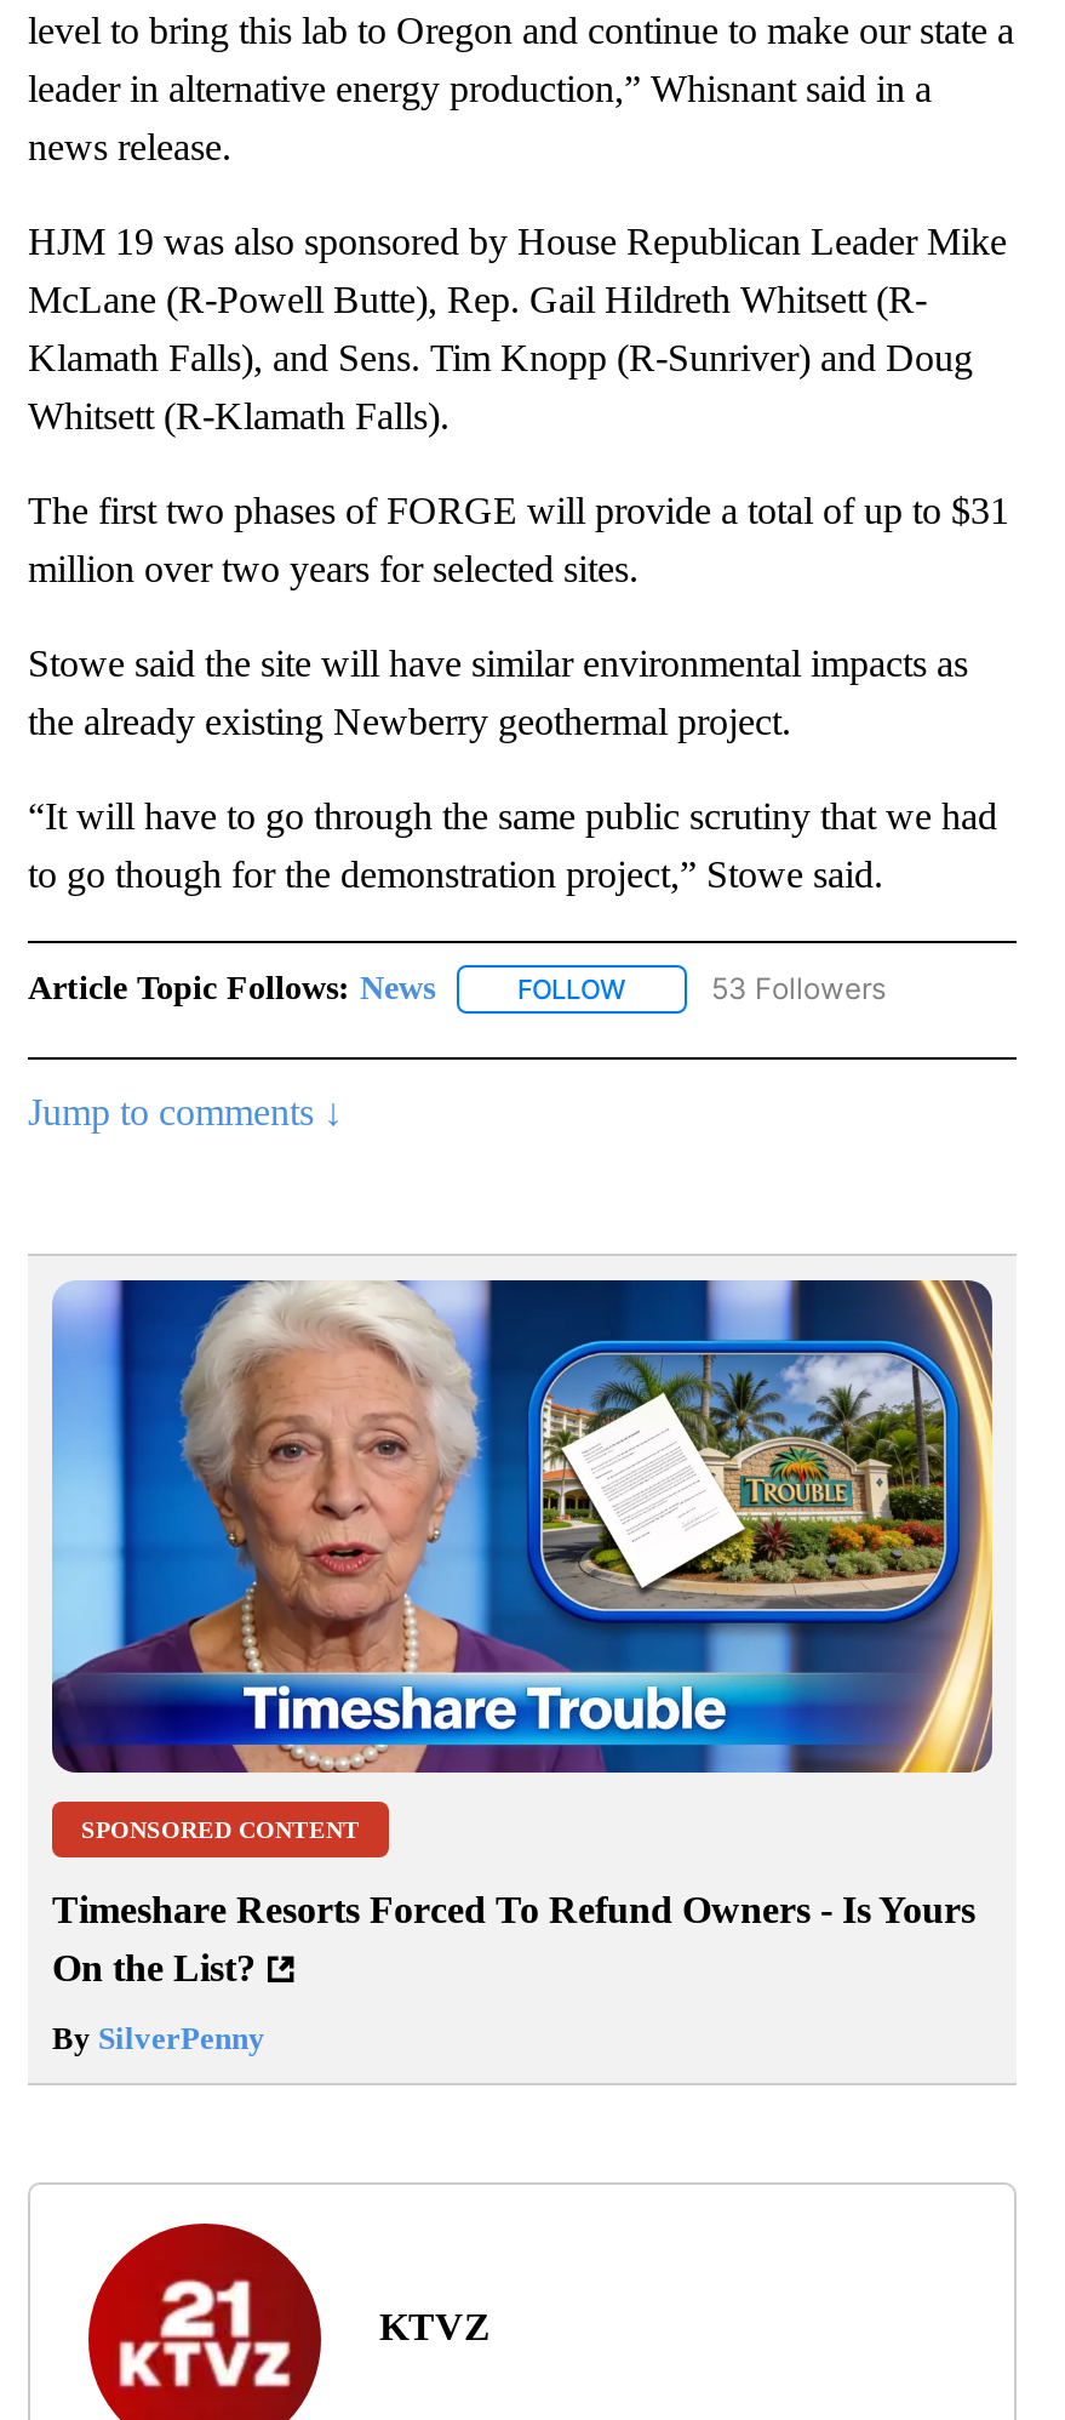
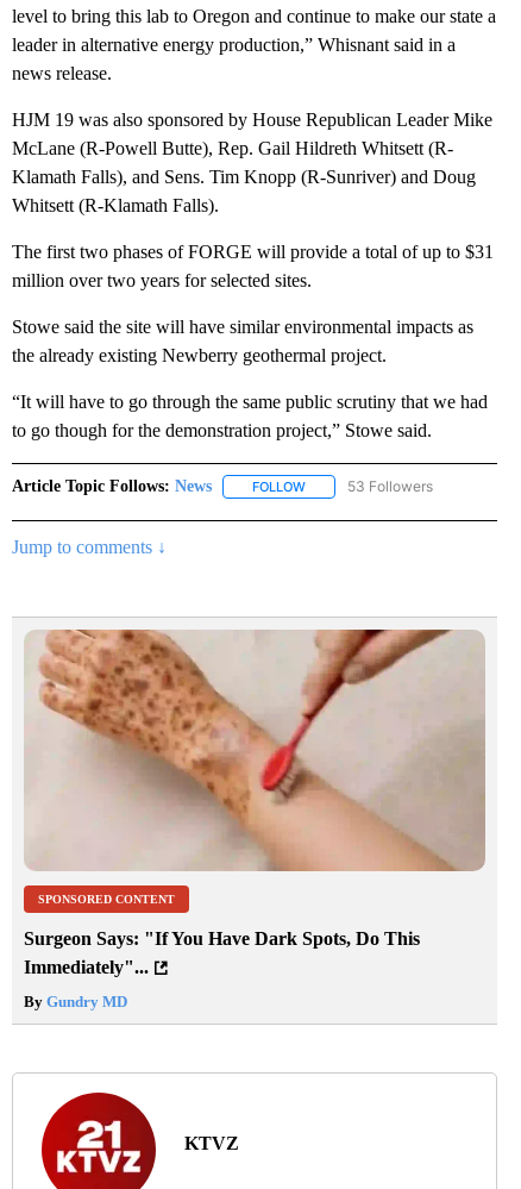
[50,1278,992,1775] [image] -> [24,628,485,872] [image]
[52,1889,975,1988] Timeshare Resorts Forced To Refund Owners - Is Yours | On the List? -> [24,928,420,977] Surgeon Says: "If You Have Dark Spots, Do This | Immediately"...
[52,2020,265,2056] By SilverPenny -> [24,993,127,1010] By Gundry MD

